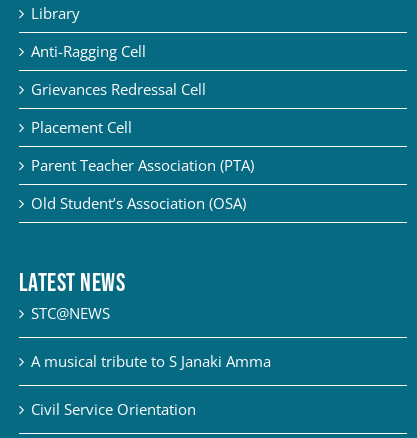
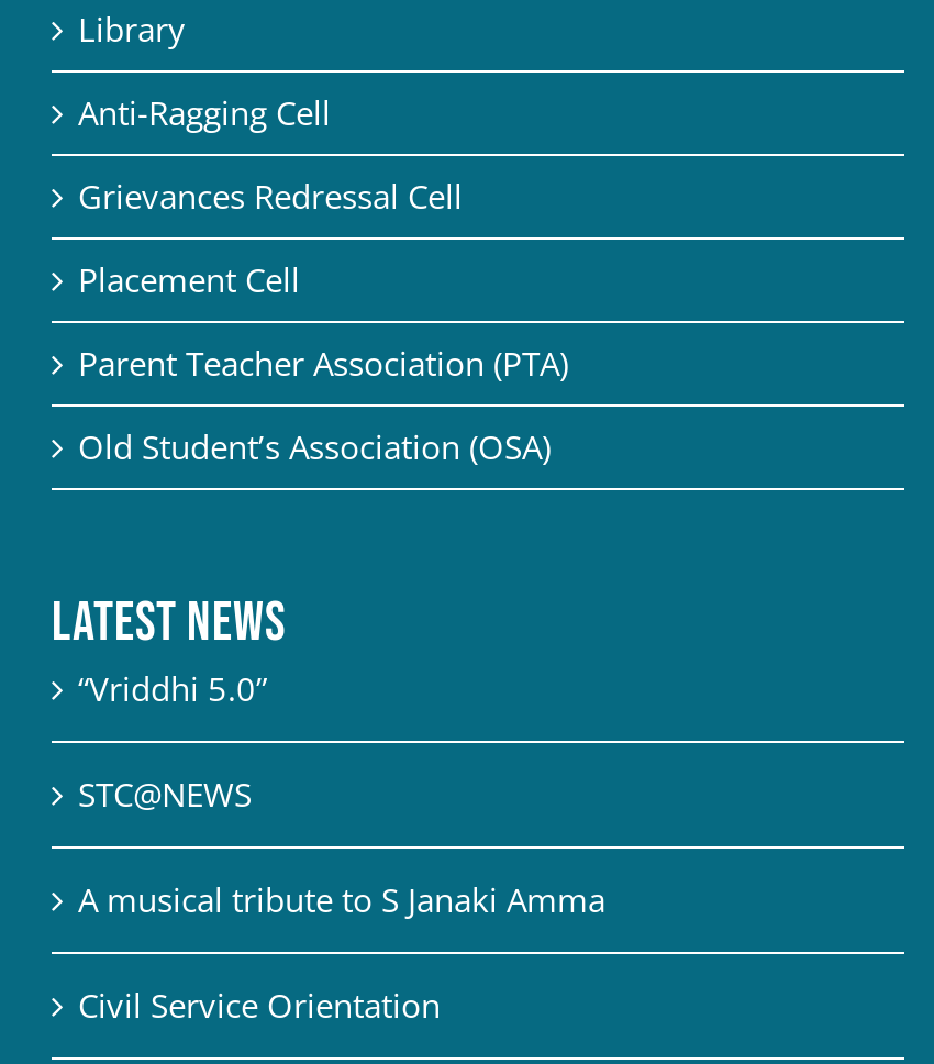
none -> [78,665,267,709] “Vriddhi 5.0”

